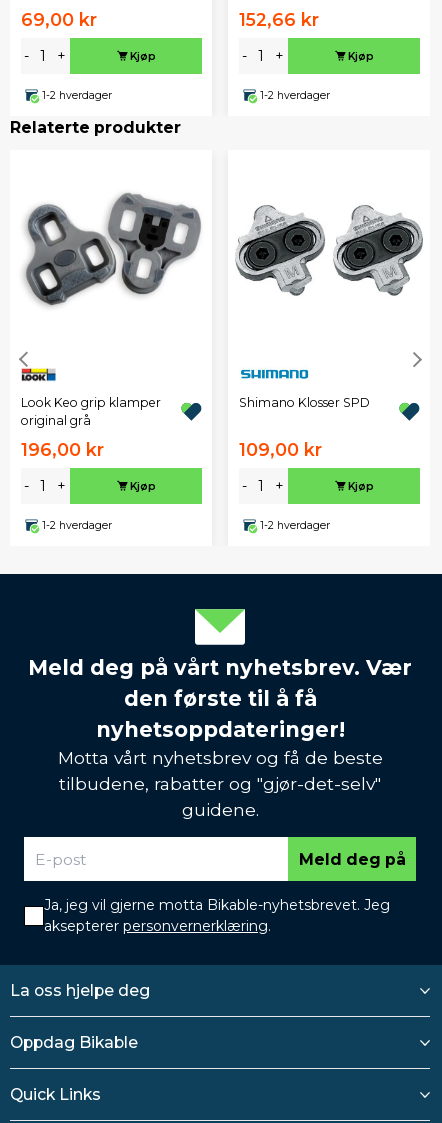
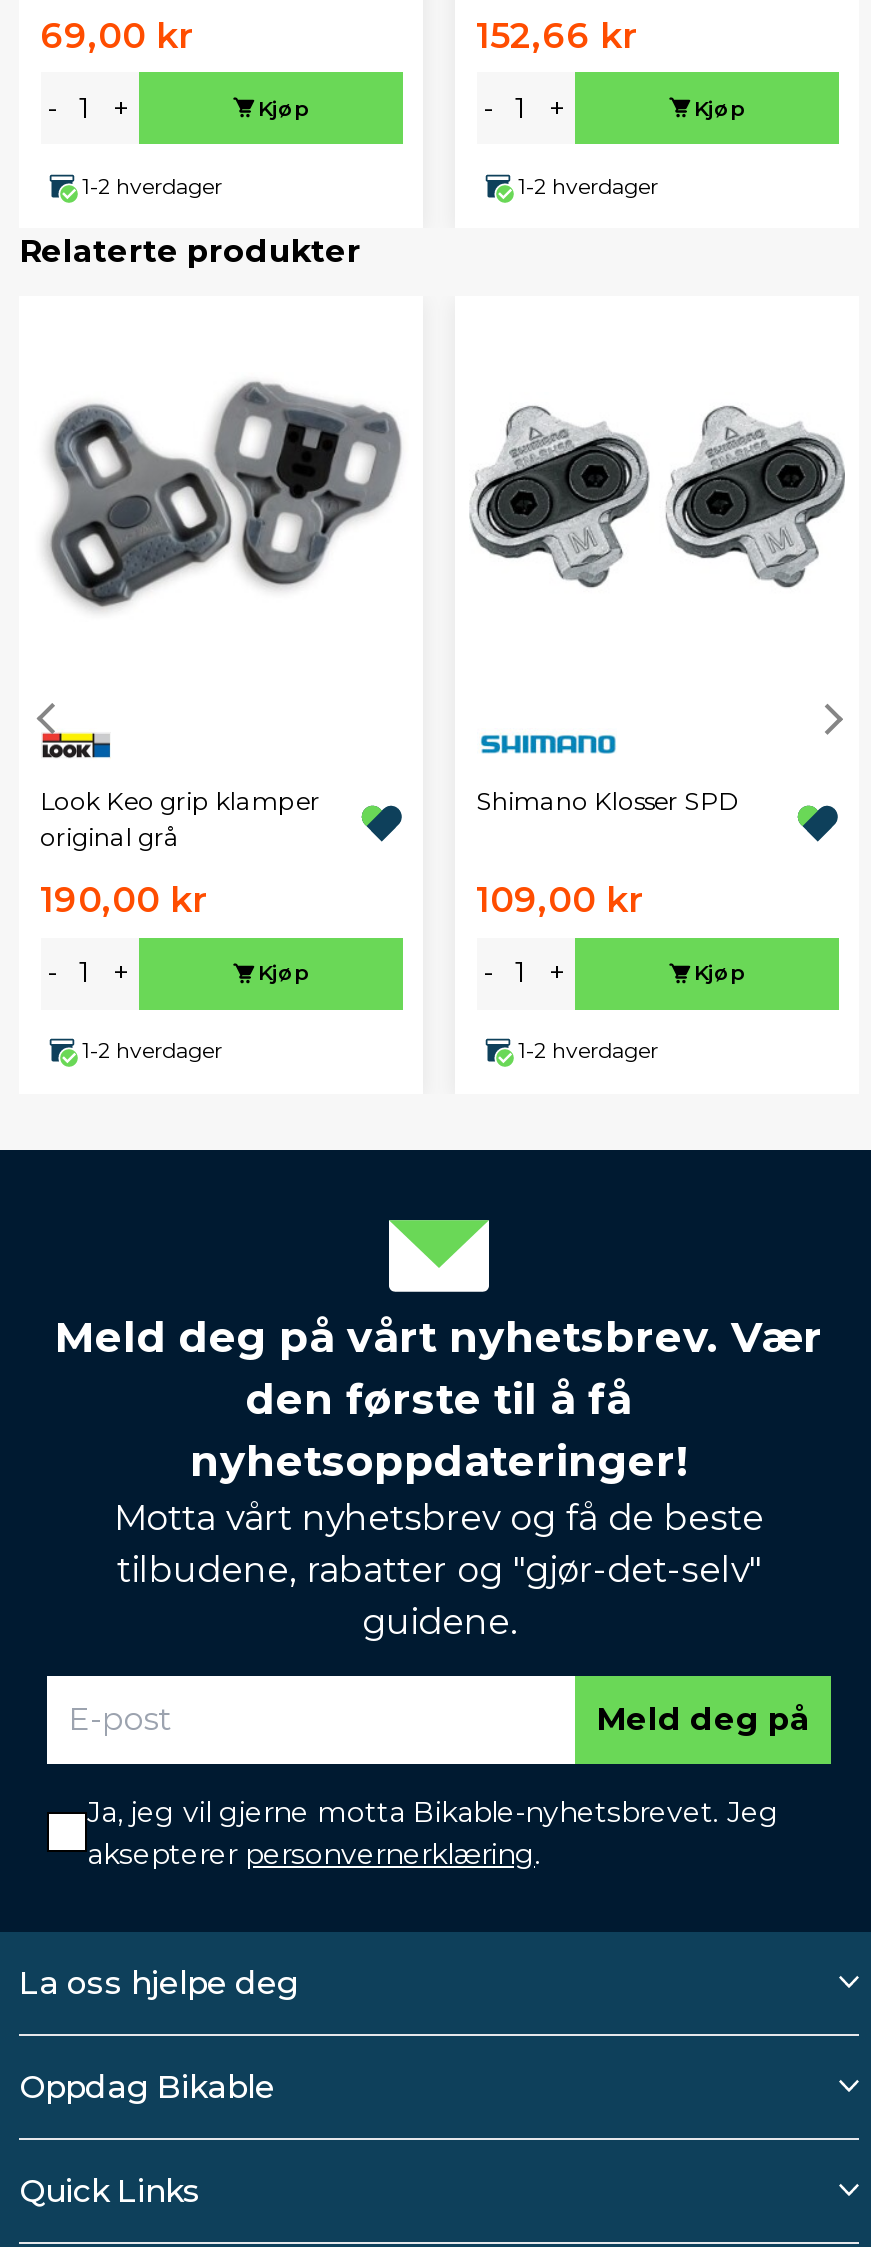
[20,438,103,459] 196,00 kr -> [40,878,206,920] 190,00 kr

